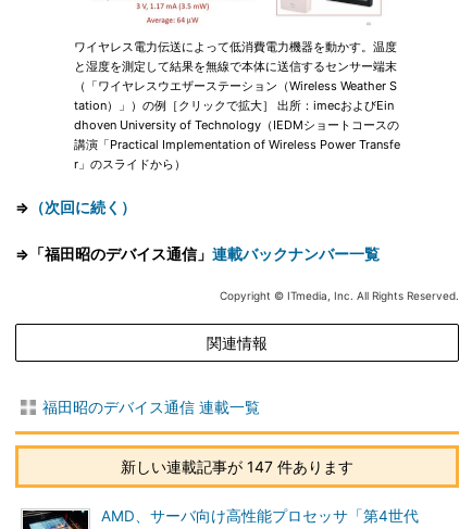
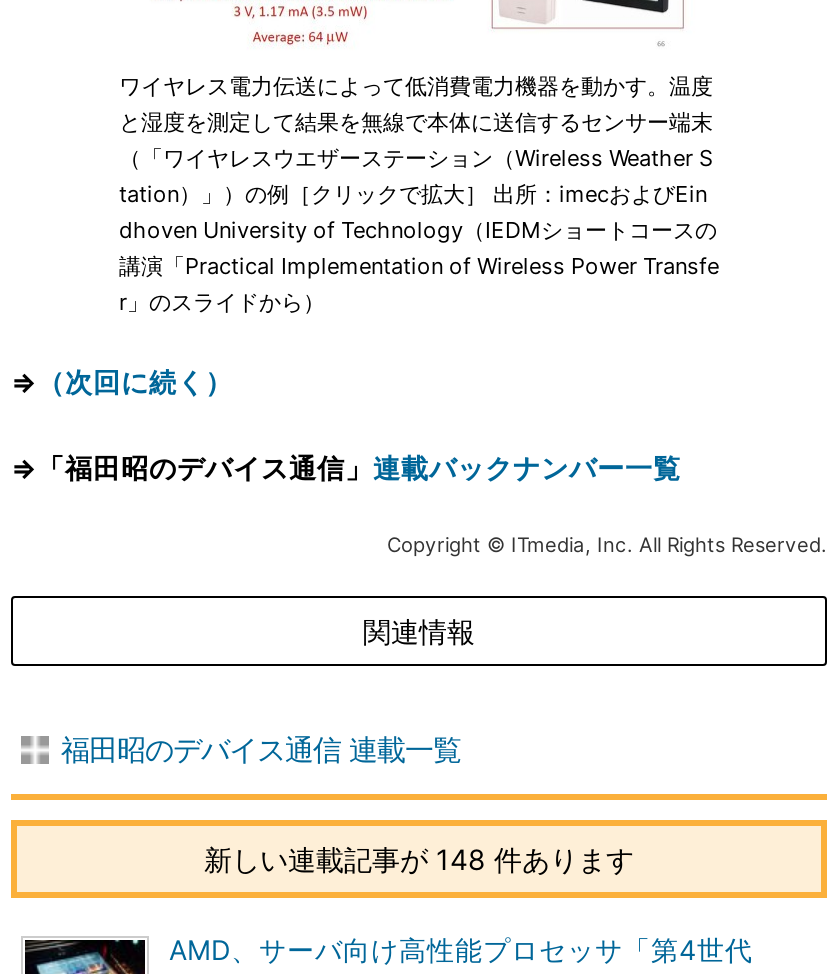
[121,457,353,476] 新しい連載記事が 147 件あります -> [204,842,634,876] 新しい連載記事が 148 件あります

